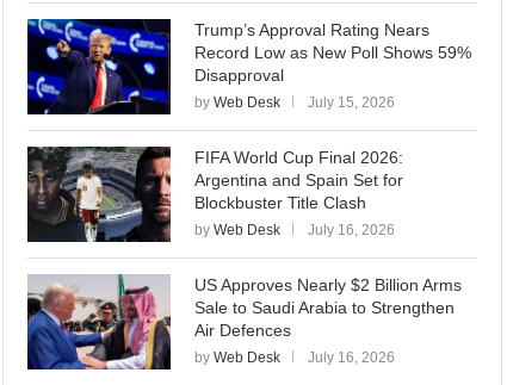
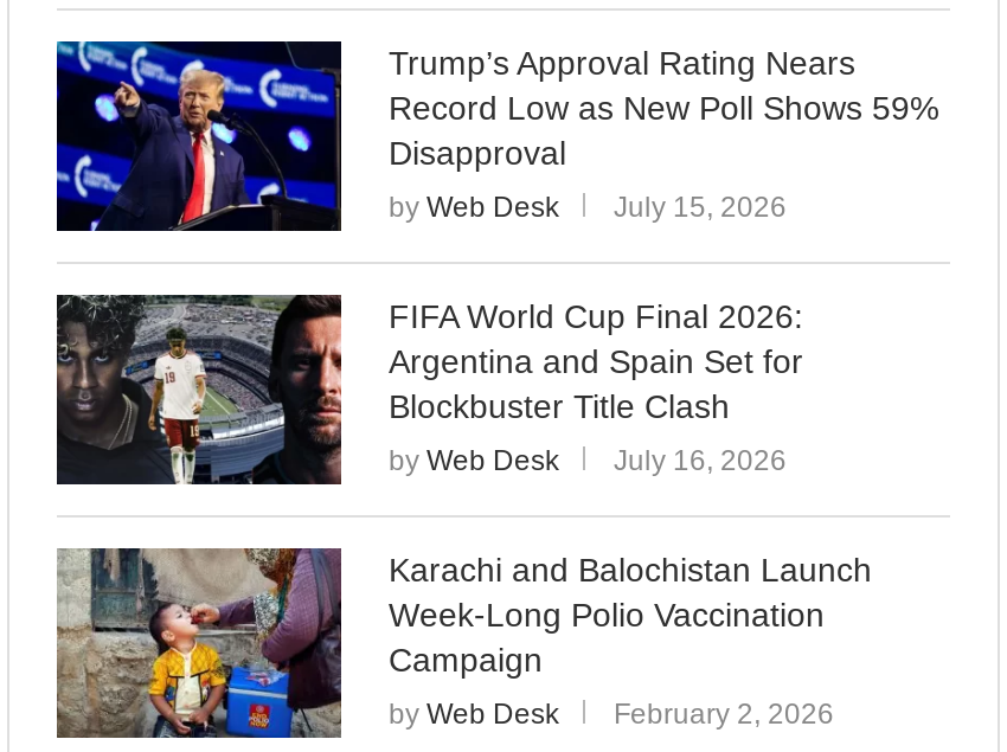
[26,274,462,371] [image] | US Approves Nearly $2 Billion Arms | Sale to Saudi Arabia to Strengthen | Air Defences -> [54,546,872,740] [image] | Karachi and Balochistan Launch | Week-Long Polio Vaccination | Campaign
[194,350,395,366] by Web Desk July 16, 2026 -> [389,698,834,732] by Web Desk February 2, 2026

